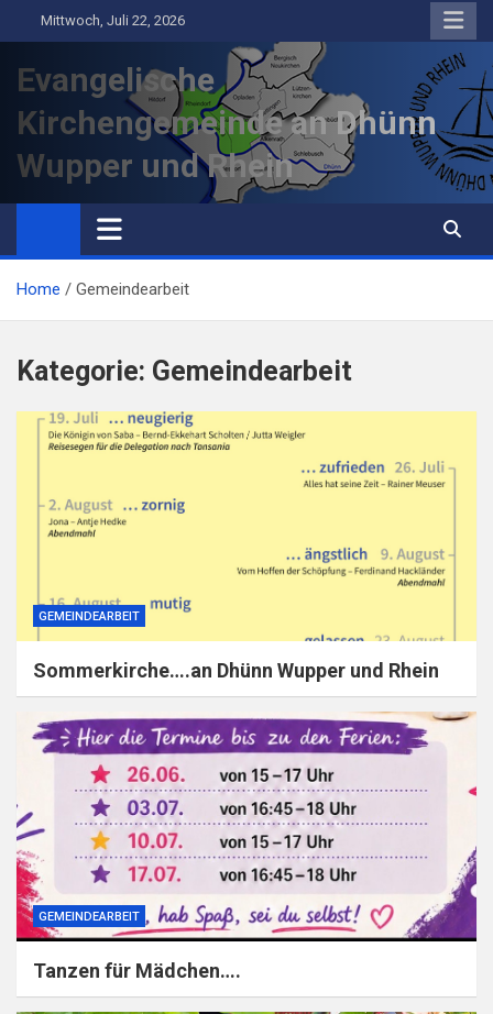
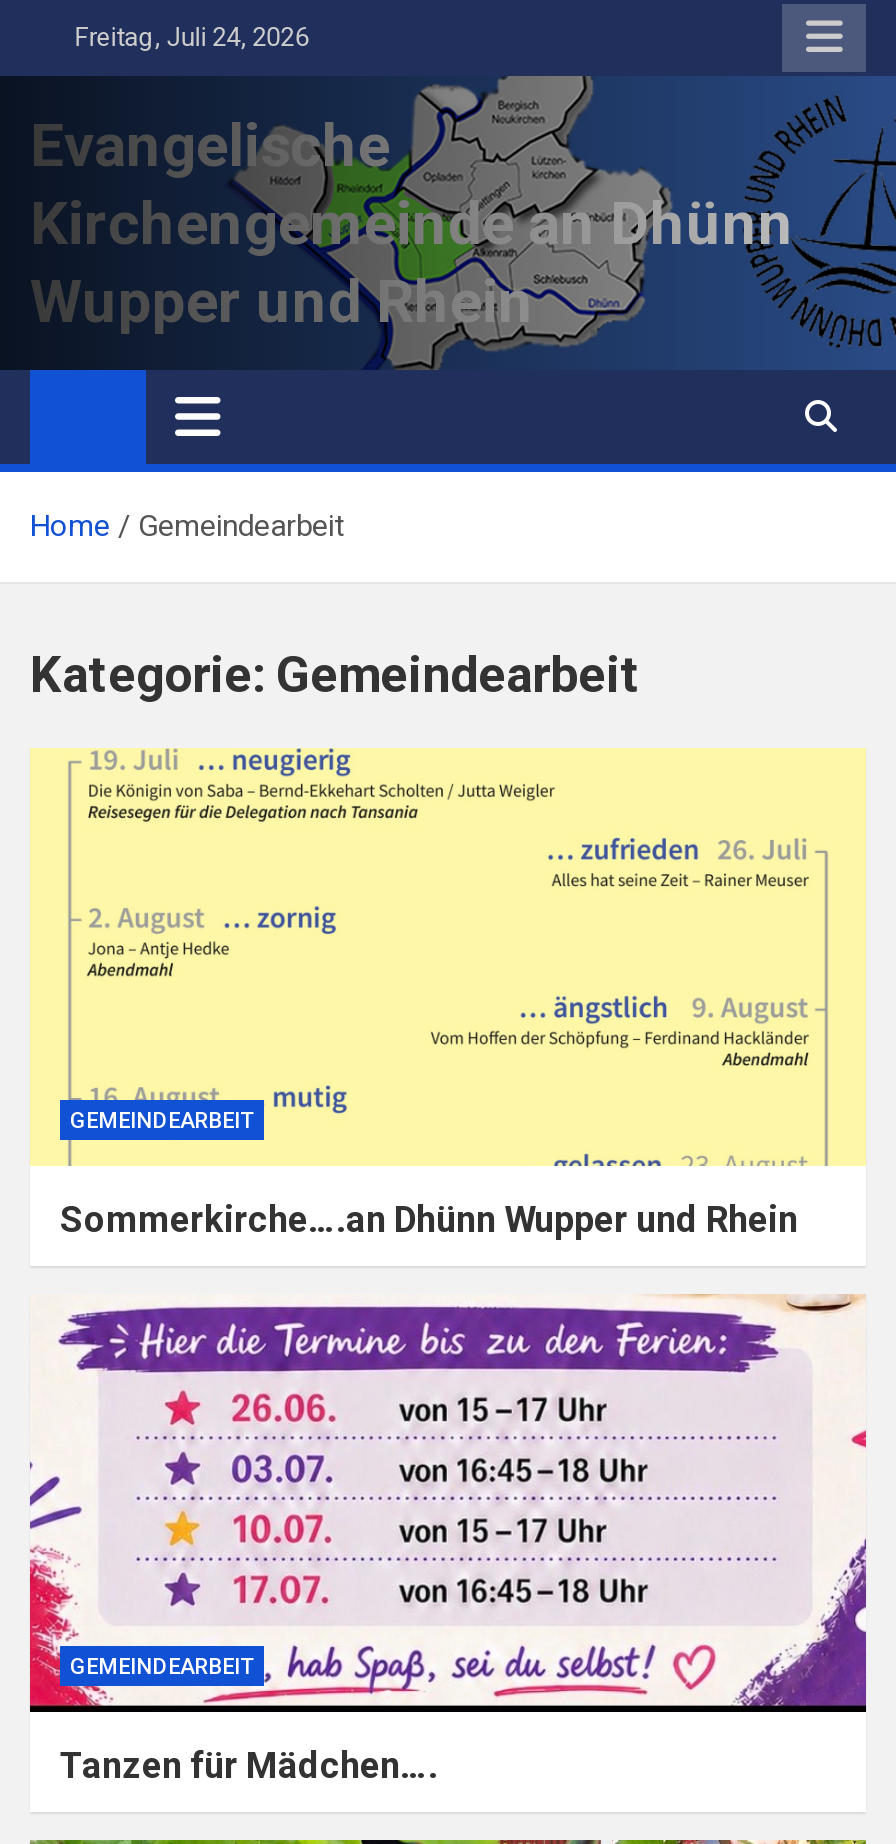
[34,12,185,29] Mittwoch, Juli 22, 2026 -> [62,22,308,52] Freitag, Juli 24, 2026

